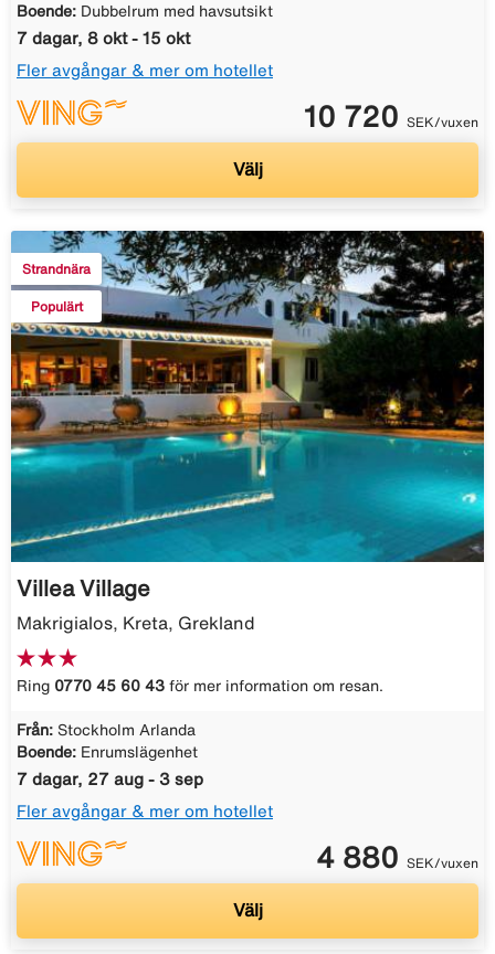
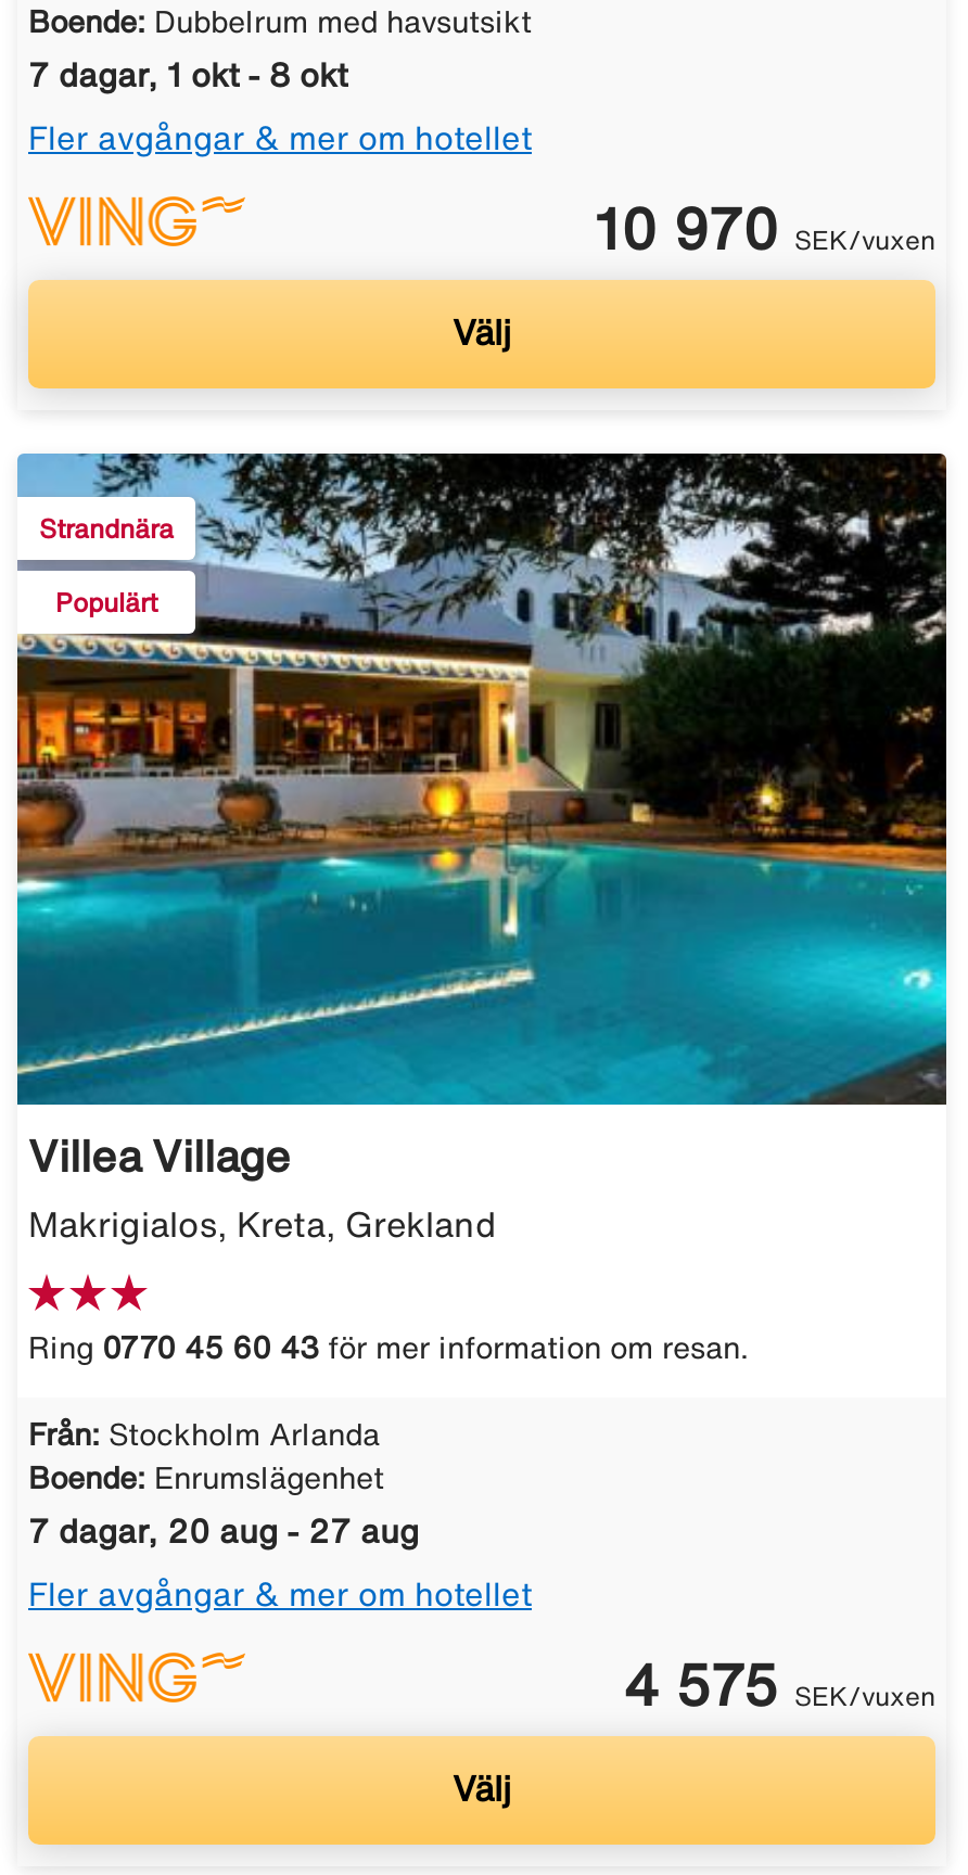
[17,29,190,46] 7 dagar, 8 okt - 15 okt -> [28,58,347,90] 7 dagar, 1 okt - 8 okt
[304,101,478,130] 10 720 SEK/vuxen -> [595,199,935,255] 10 970 SEK/vuxen
[17,770,203,787] 7 dagar, 27 aug - 3 sep -> [28,1514,419,1547] 7 dagar, 20 aug - 27 aug
[316,842,478,871] 4 880 SEK/vuxen -> [623,1656,935,1712] 4 575 SEK/vuxen

